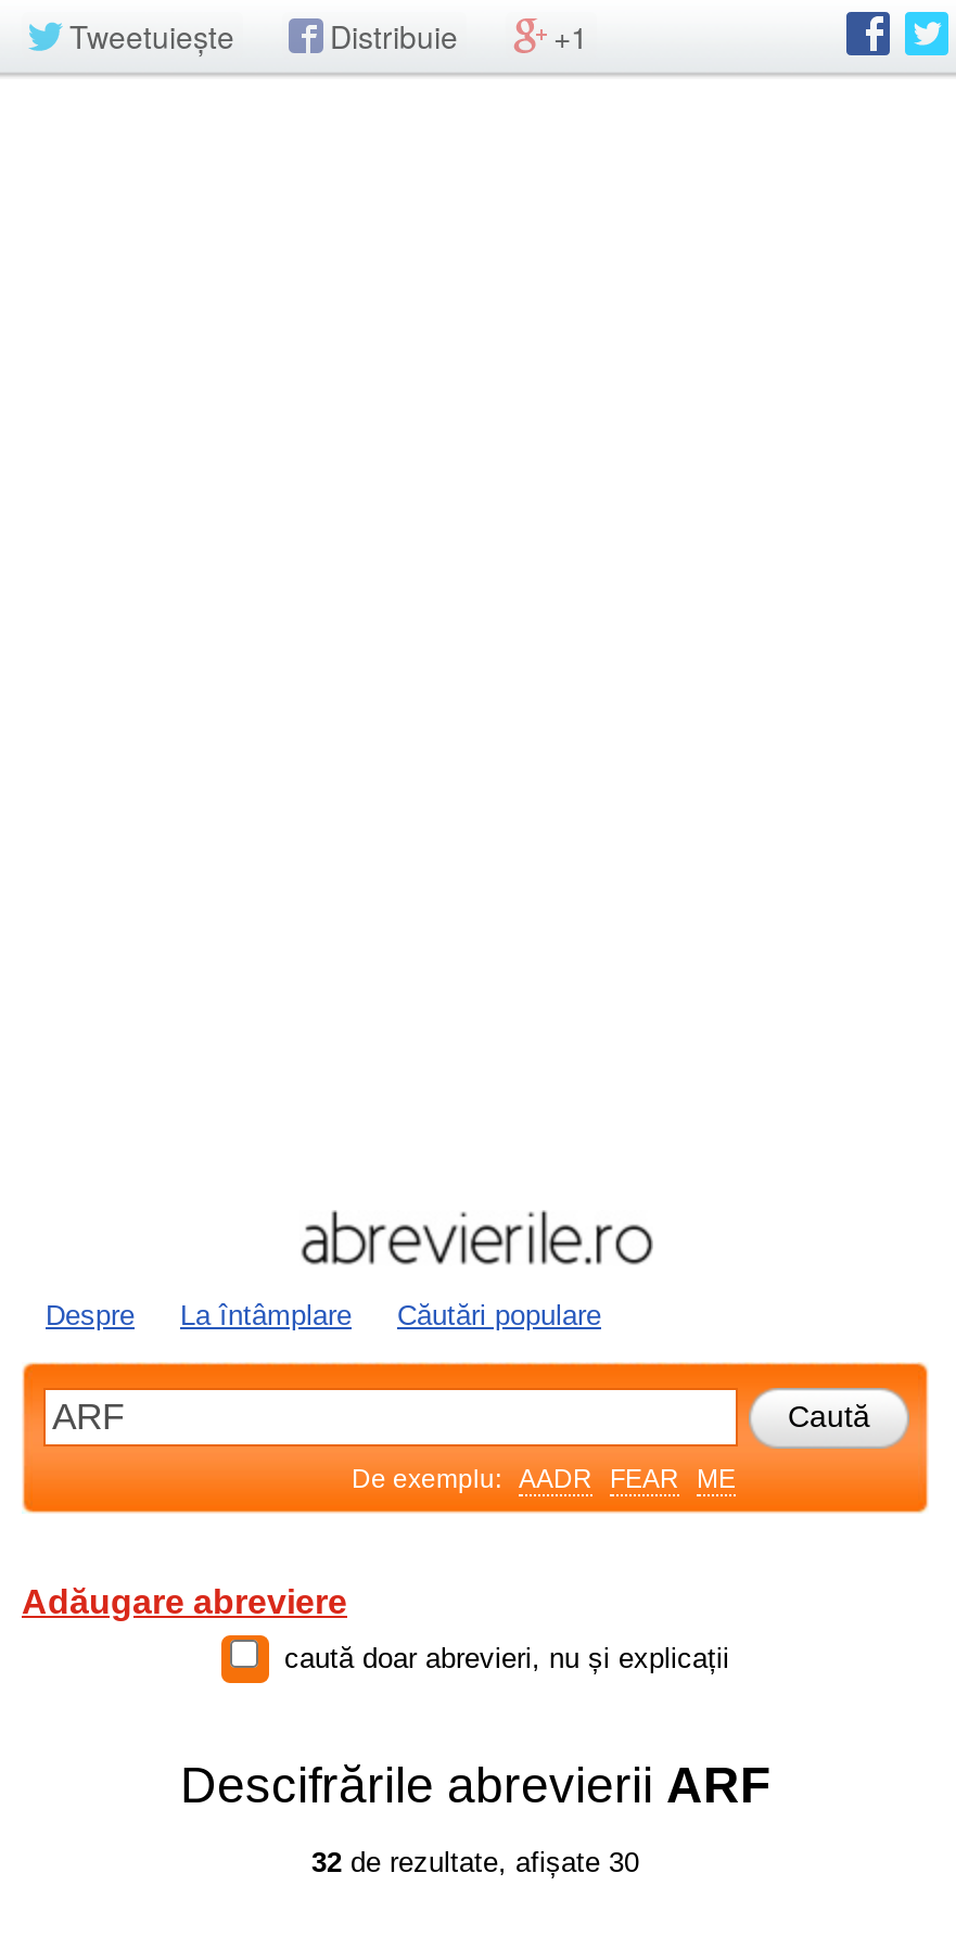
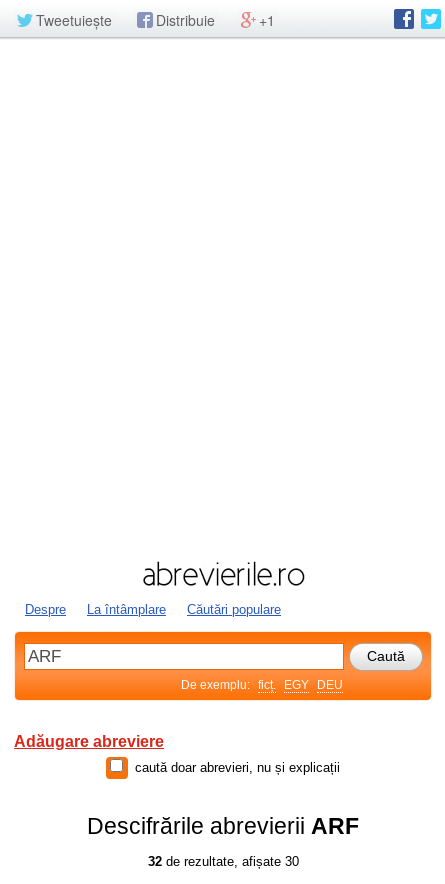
[352,1464,736,1494] De exemplu: AADR FEAR ME -> [181,678,343,692] De exemplu: ficț. EGY DEU

